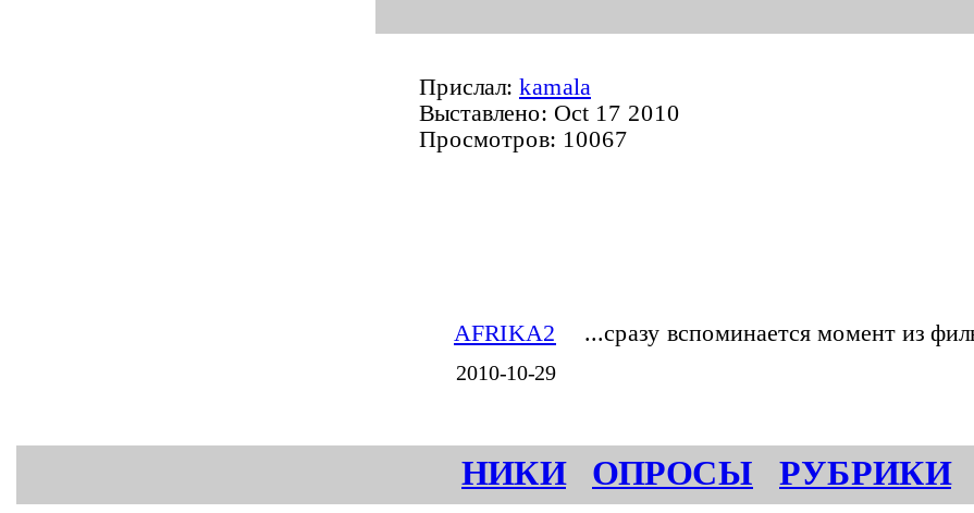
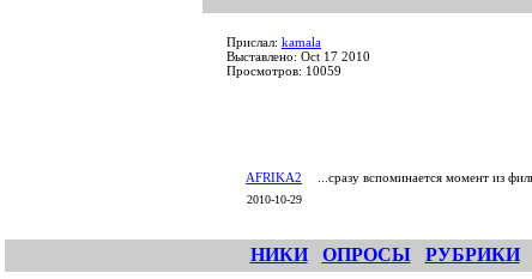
[419,125,628,151] Просмотров: 10067 -> [226,63,341,78] Просмотров: 10059

